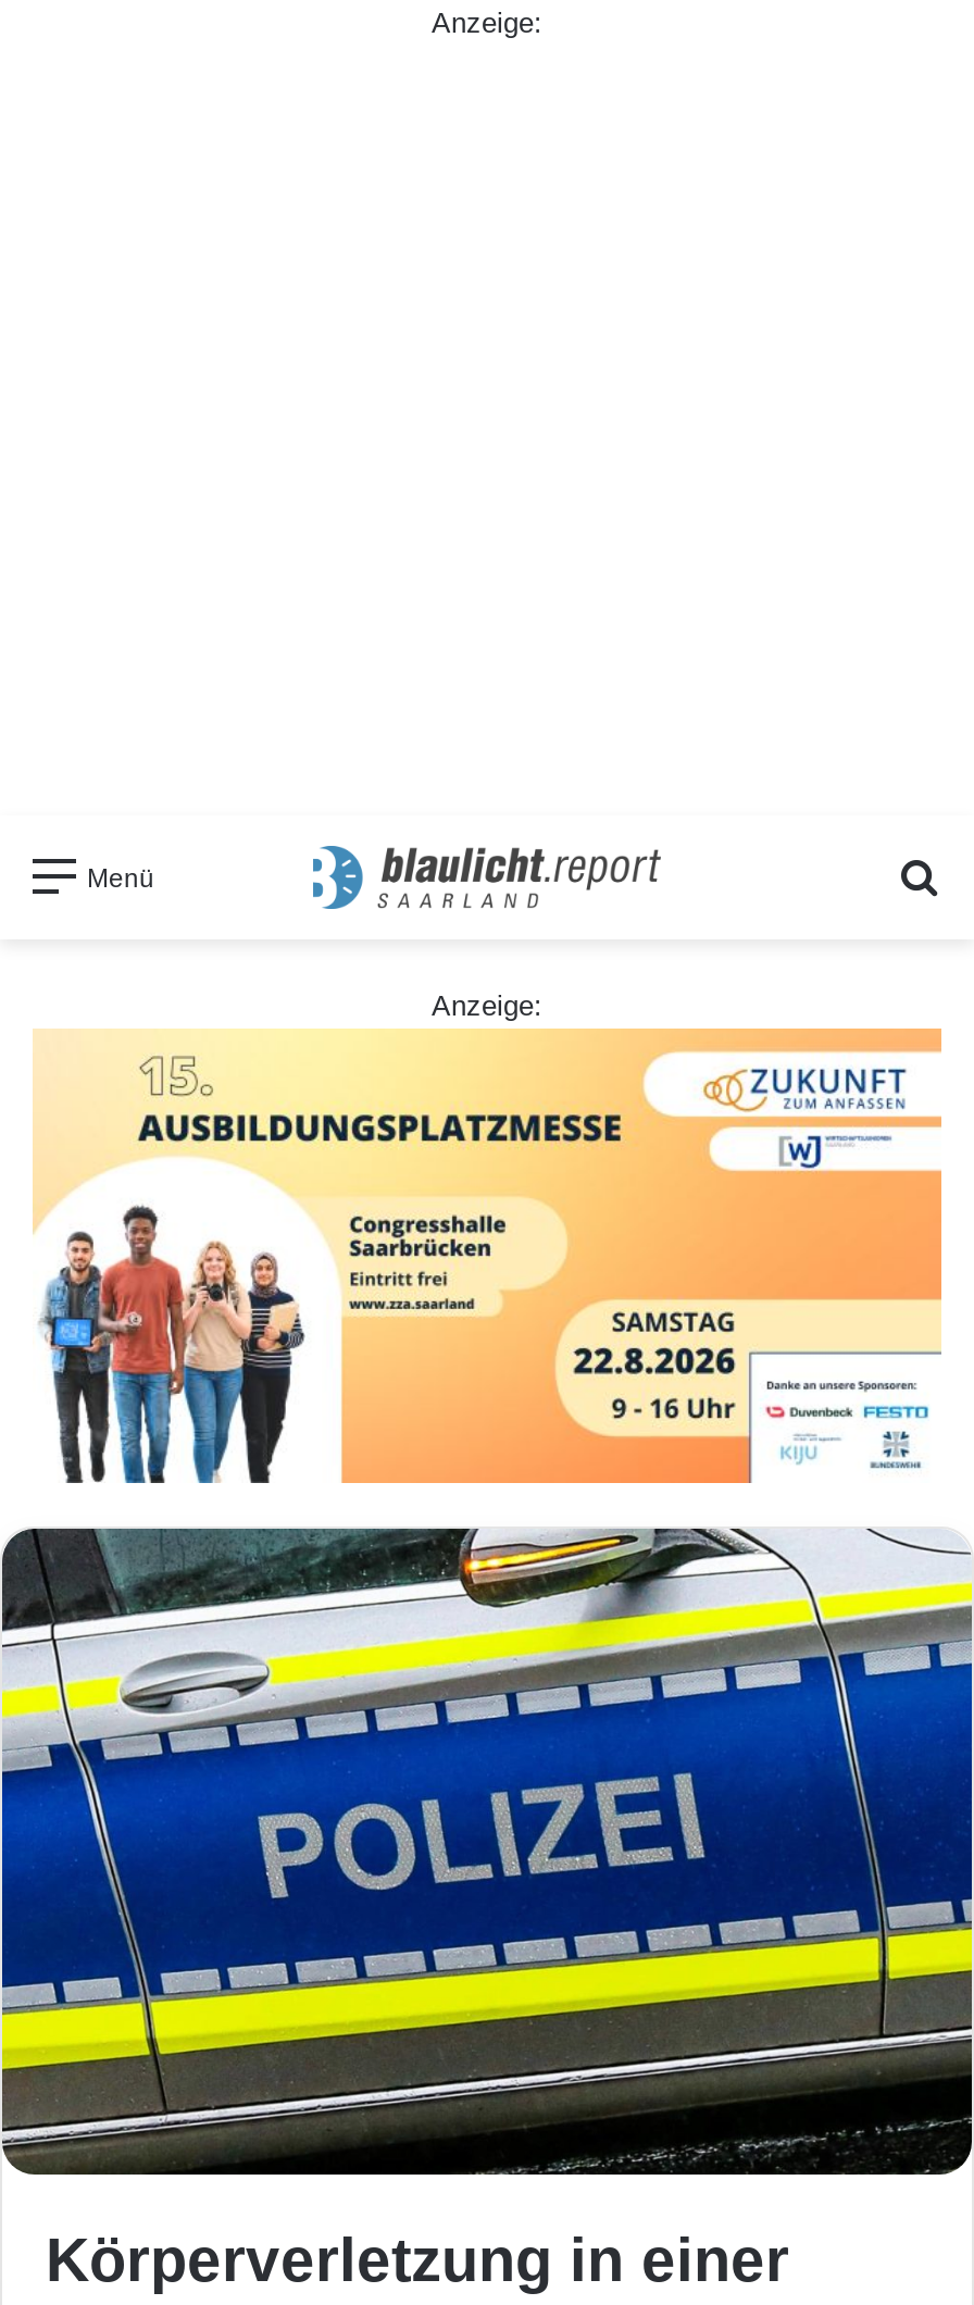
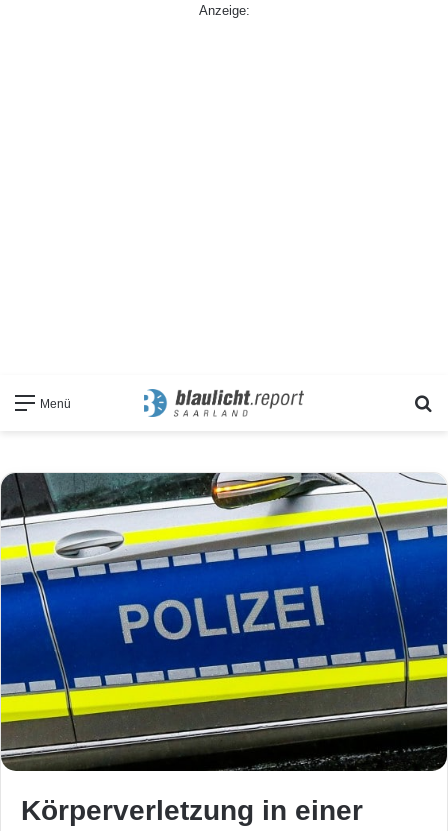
[432,989,542,1021] Anzeige: -> none
[33,1029,944,1485] [image] -> none

